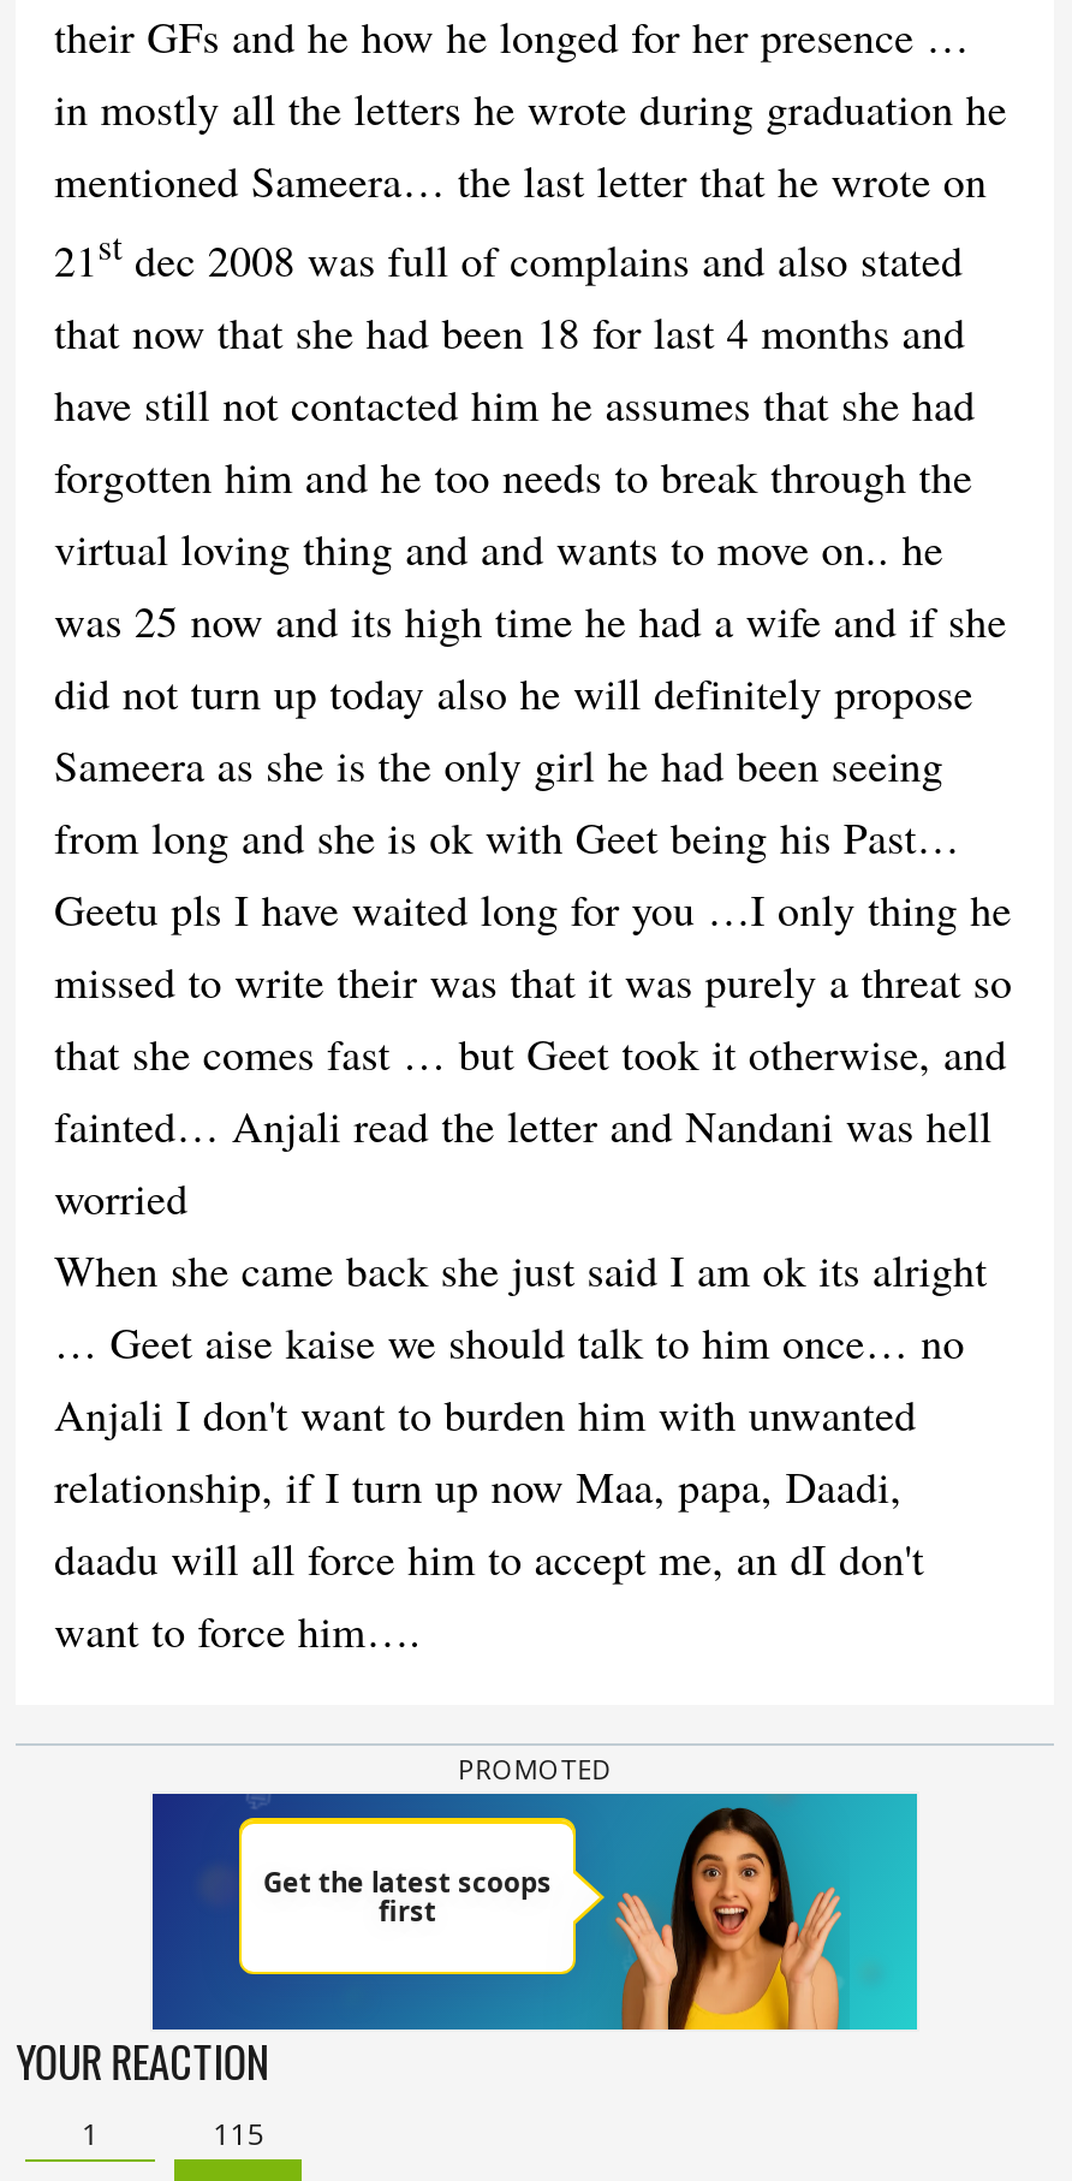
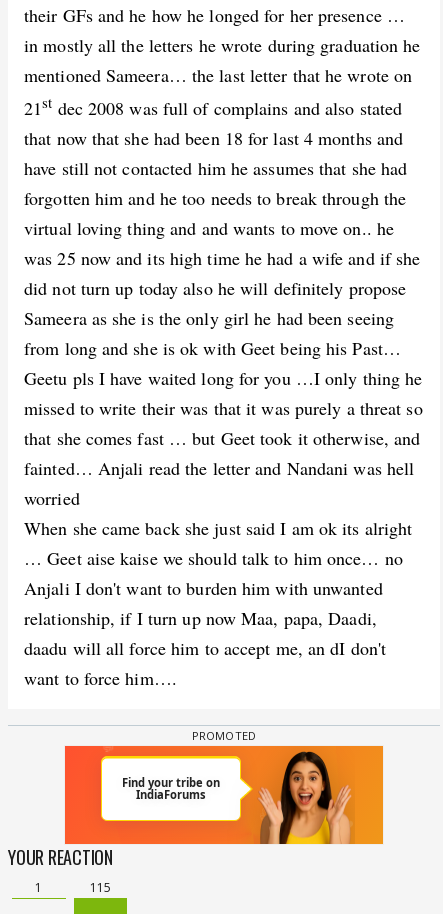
[150,1791,919,2032] [image] -> [64,745,384,845] [image]

